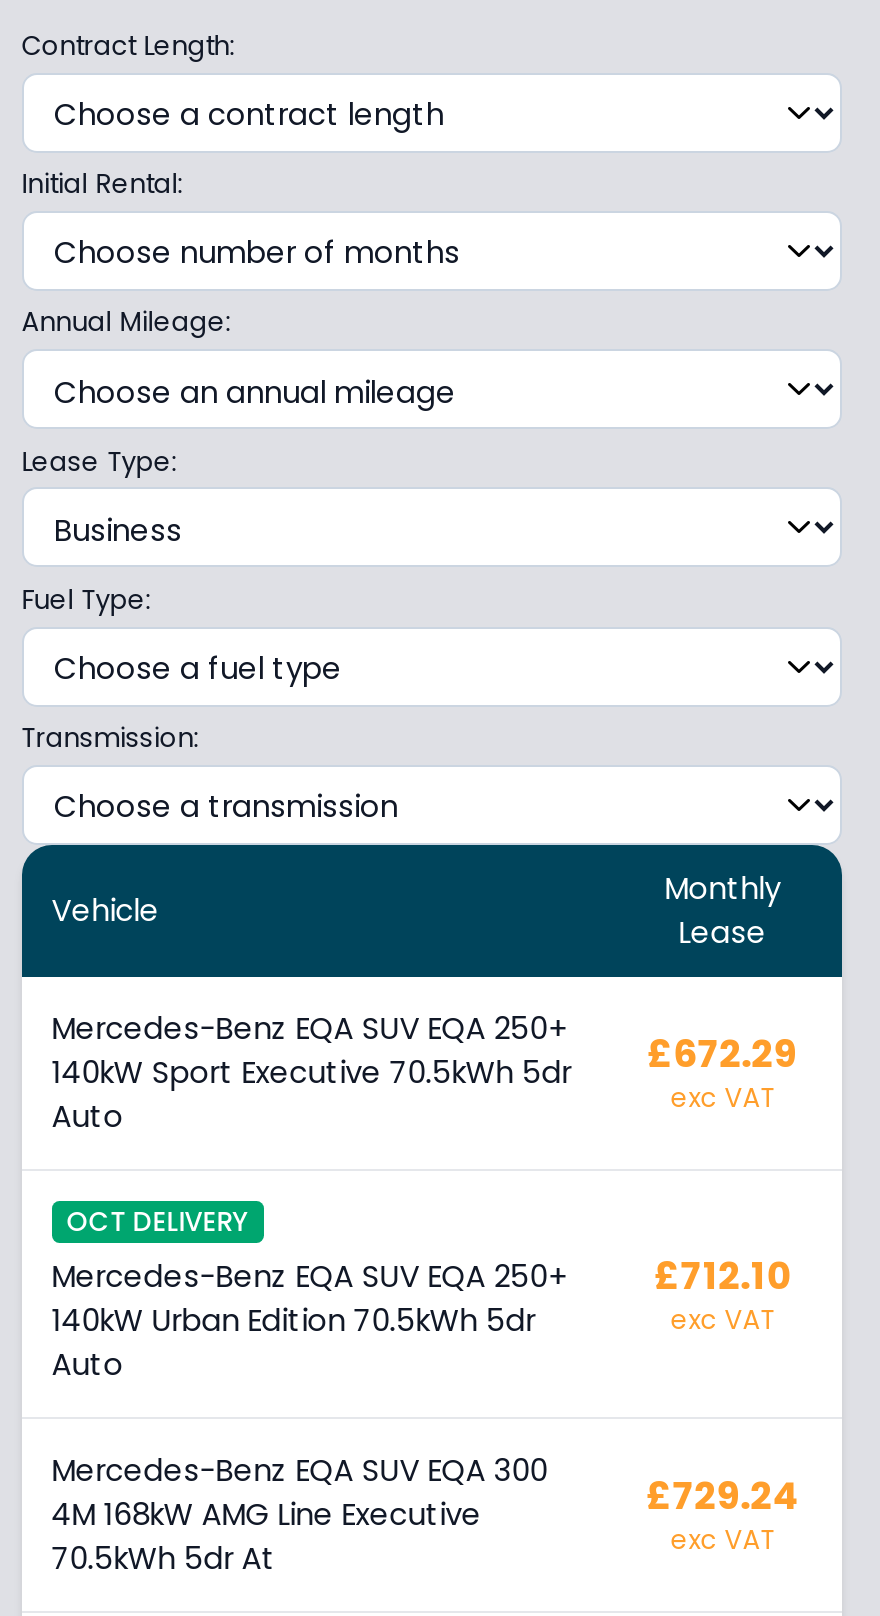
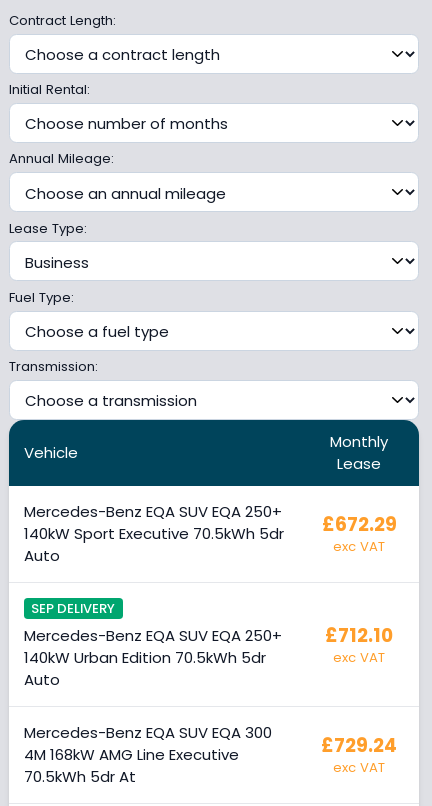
[66,1203,248,1241] OCT DELIVERY -> [31,599,115,618] SEP DELIVERY

